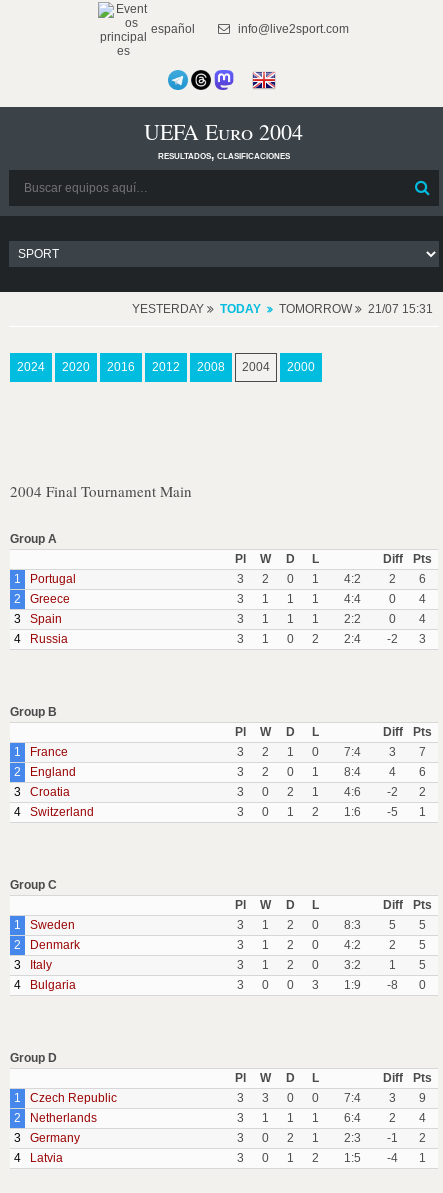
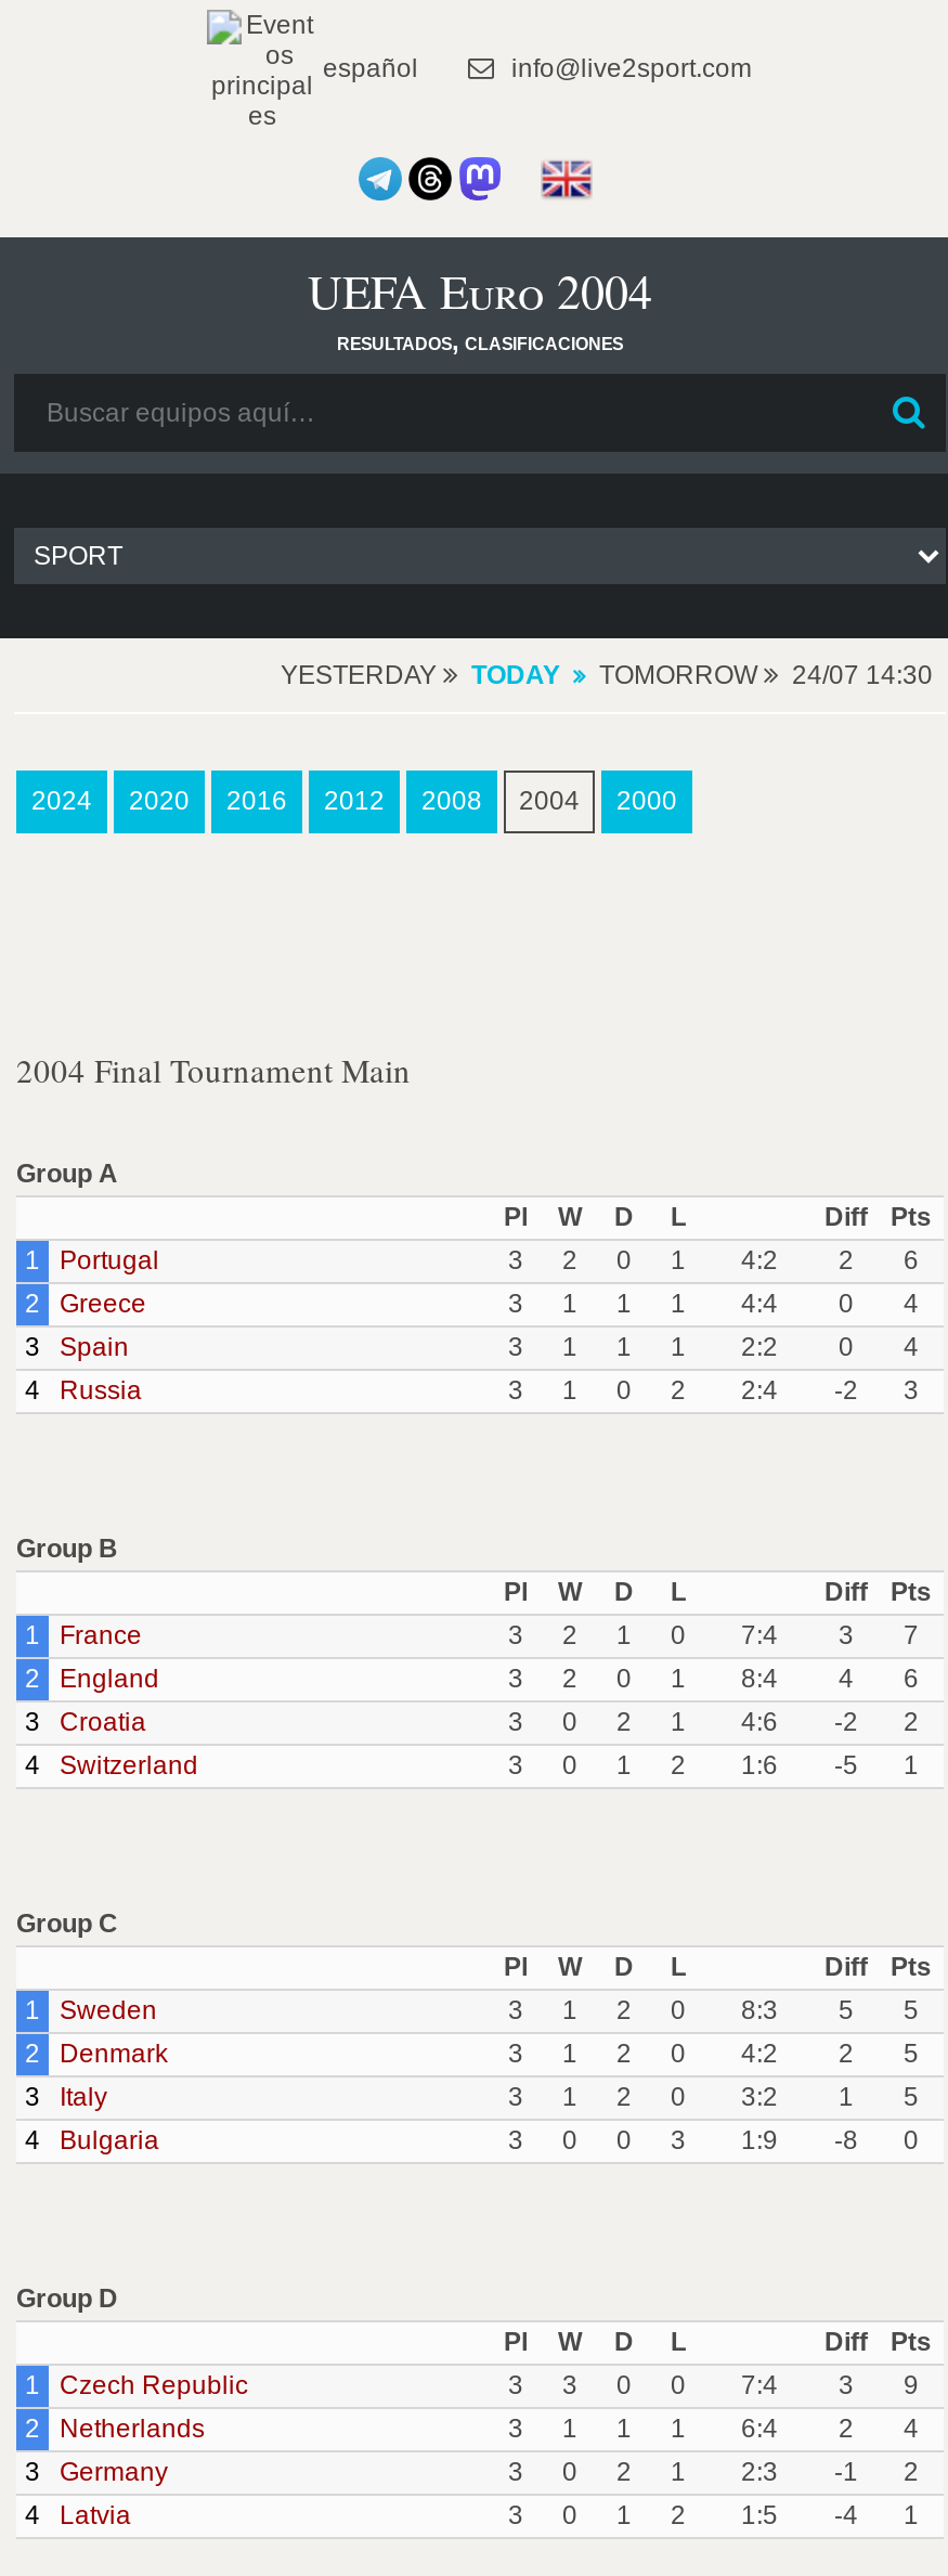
[132,302,433,316] YESTERDAY TODAY TOMORROW 21/07 15:31 -> [281,660,933,690] YESTERDAY TODAY TOMORROW 24/07 14:30

